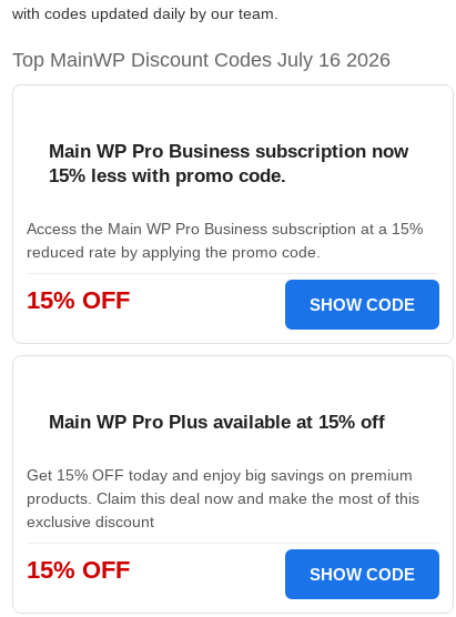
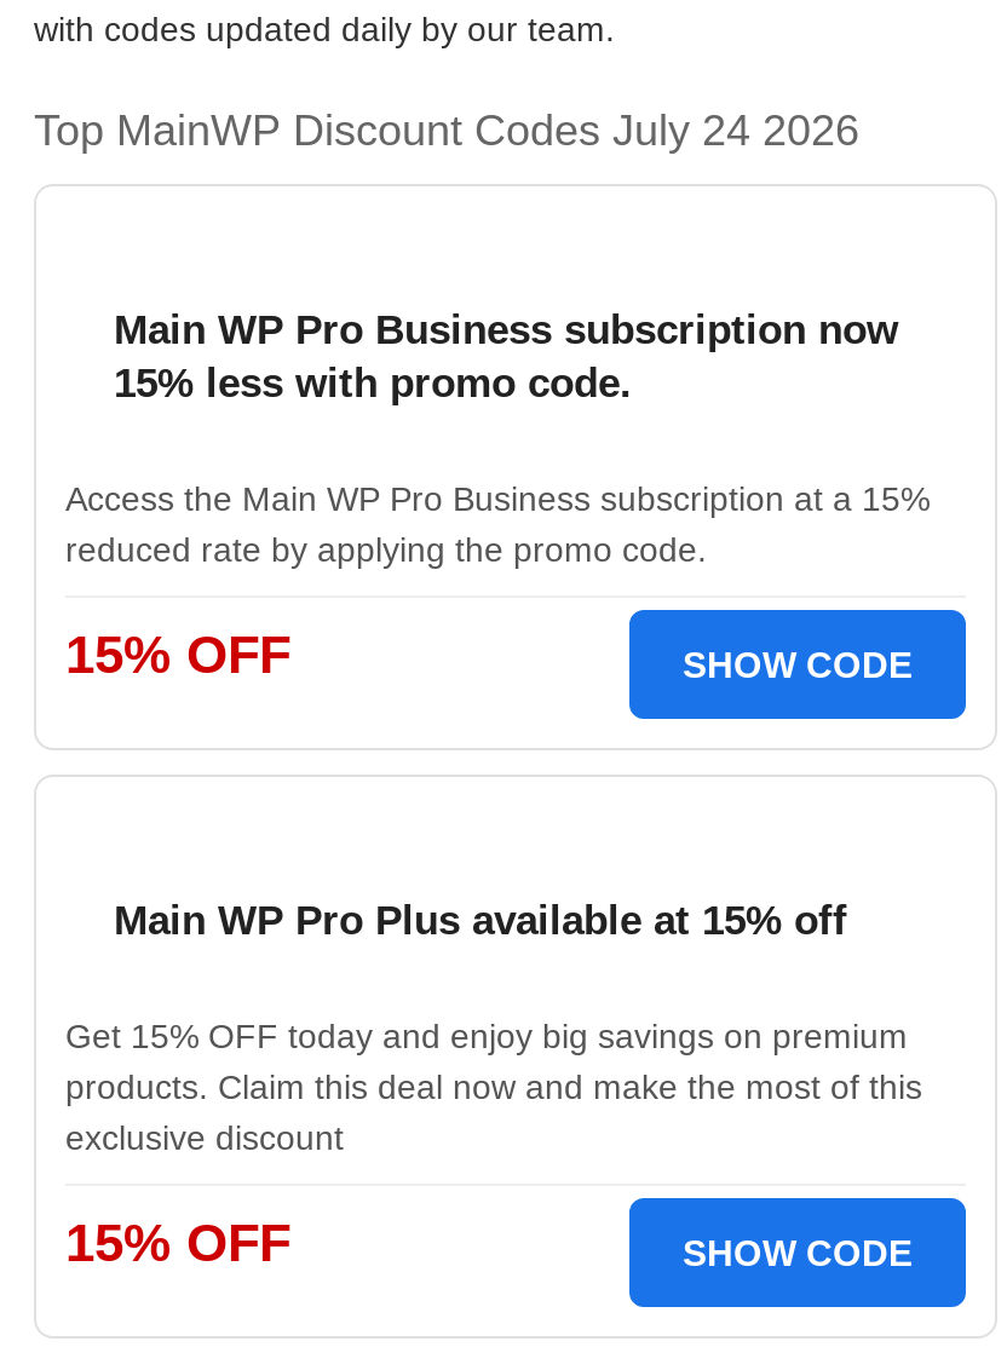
[12,49,391,71] Top MainWP Discount Codes July 16 2026 -> [34,107,859,155] Top MainWP Discount Codes July 24 2026

